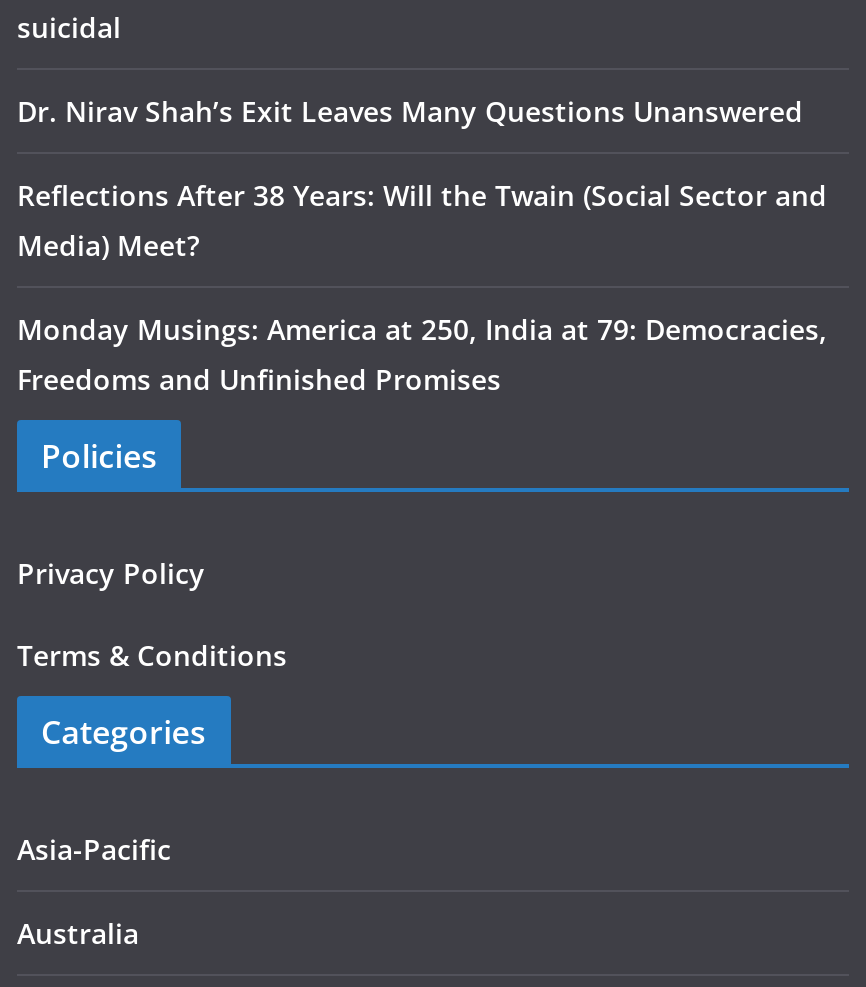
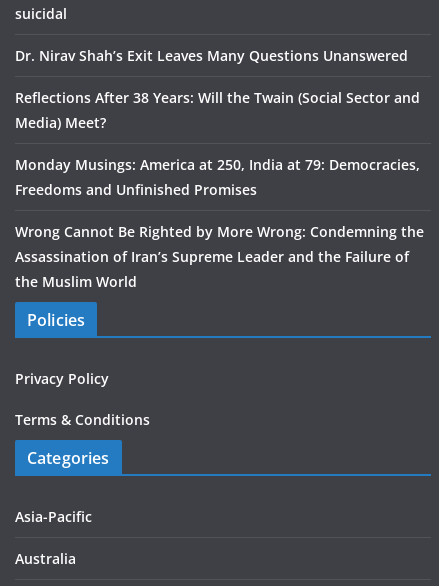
none -> [15,222,424,291] Wrong Cannot Be Righted by More Wrong: Condemning the | Assassination of Iran’s Supreme Leader and the Failure of | the Muslim World

